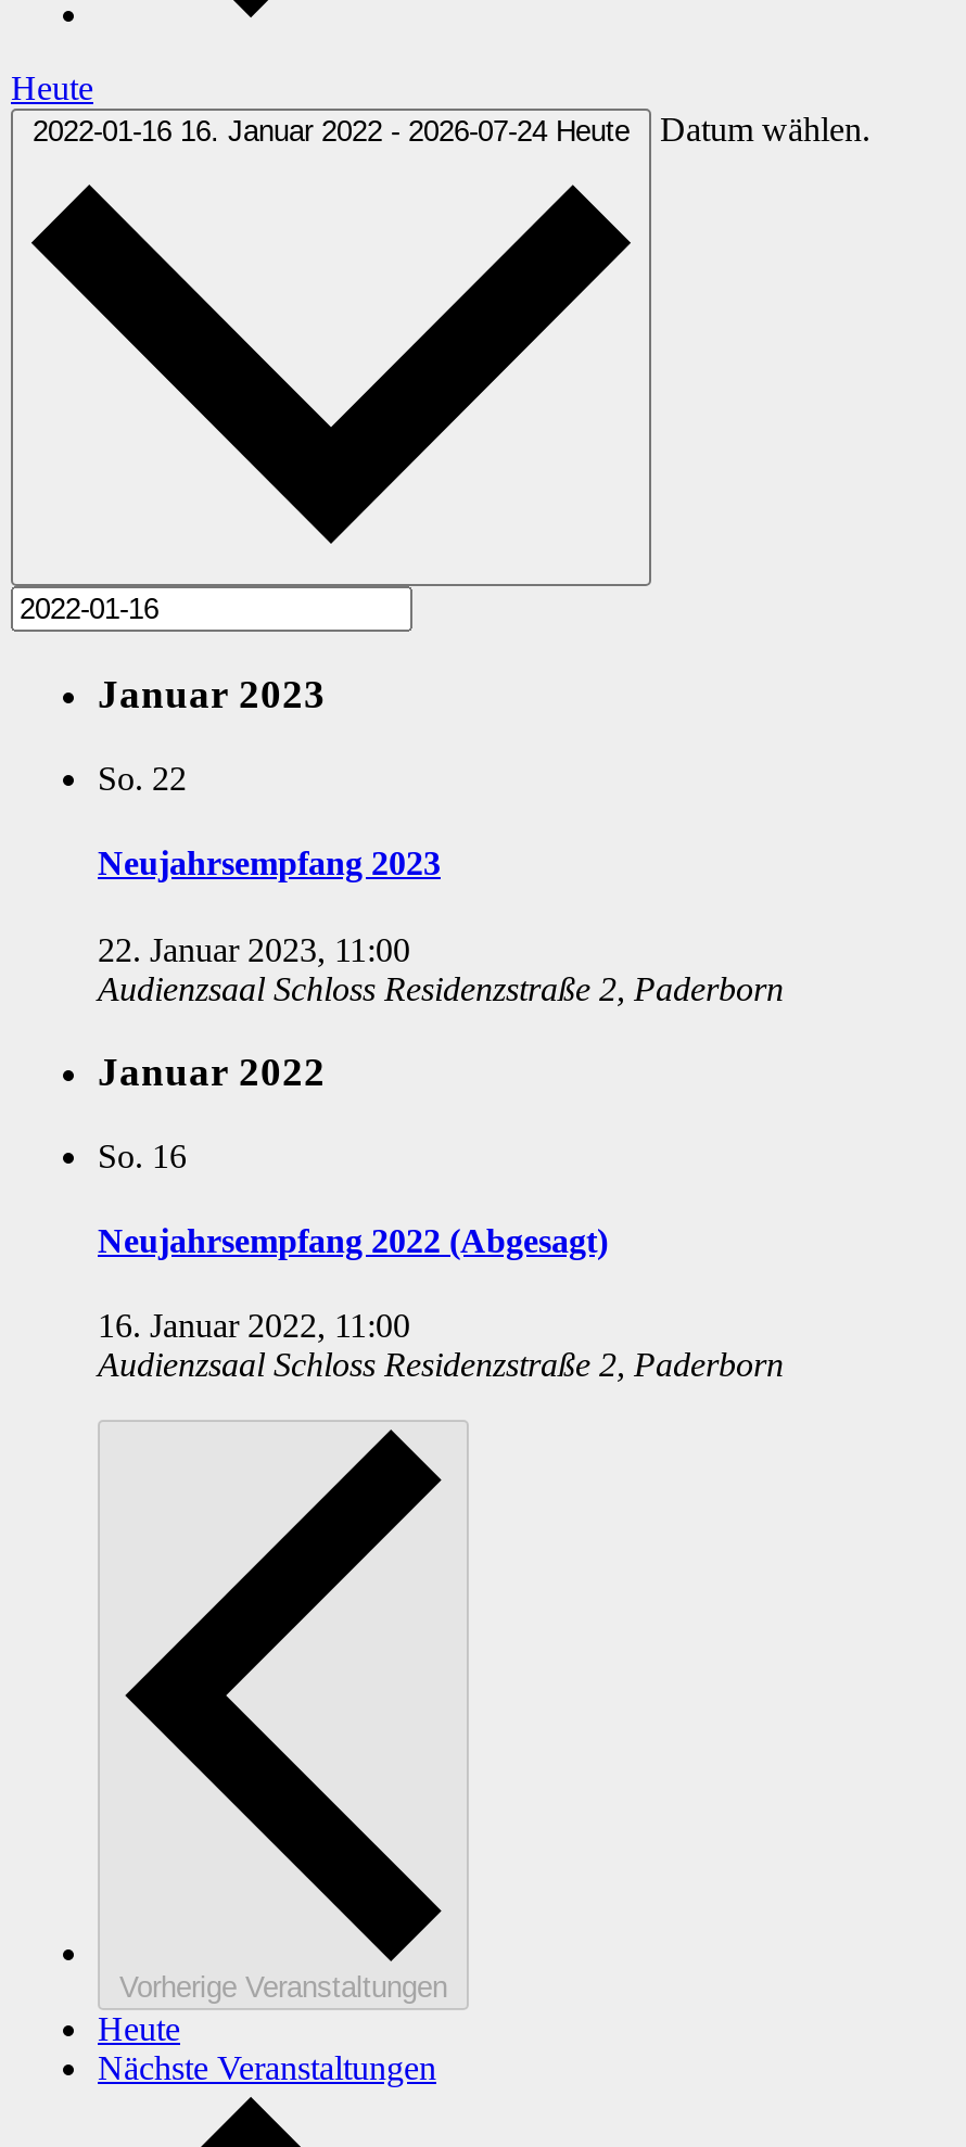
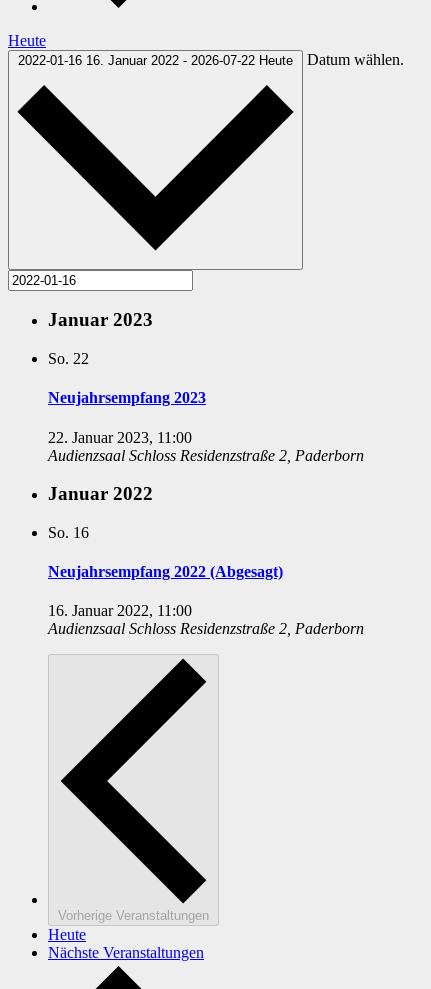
[33,111,870,148] 2022-01-16 16. Januar 2022 - 2026-07-24 Heute Datum wählen. -> [18,51,404,68] 2022-01-16 16. Januar 2022 - 2026-07-22 Heute Datum wählen.

